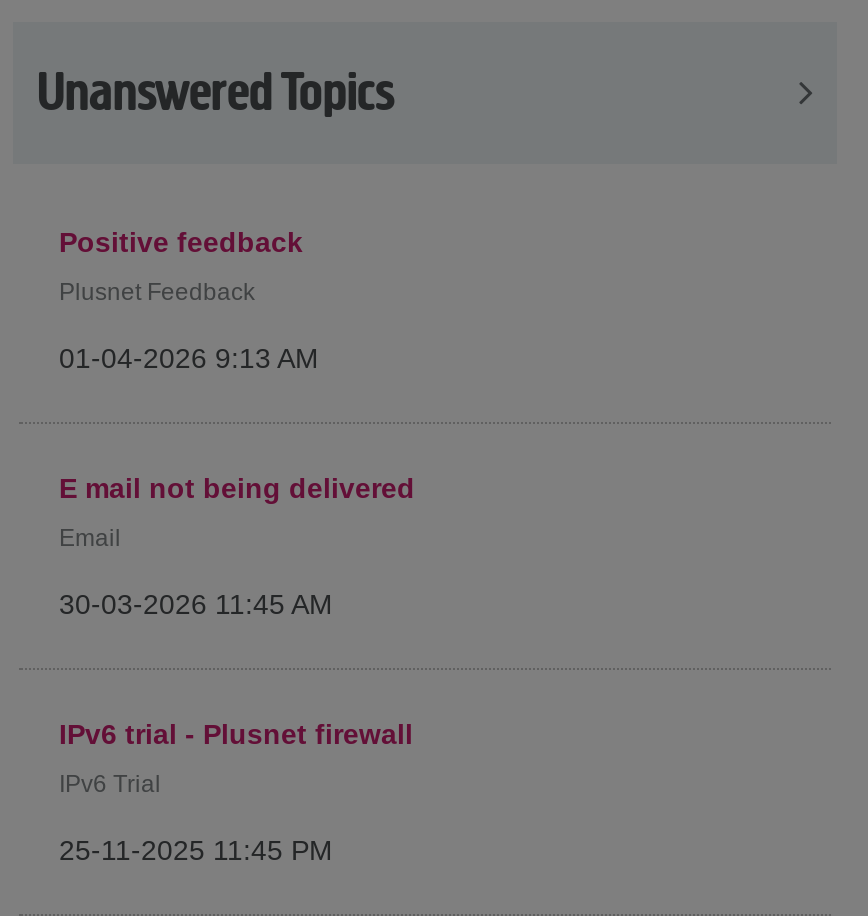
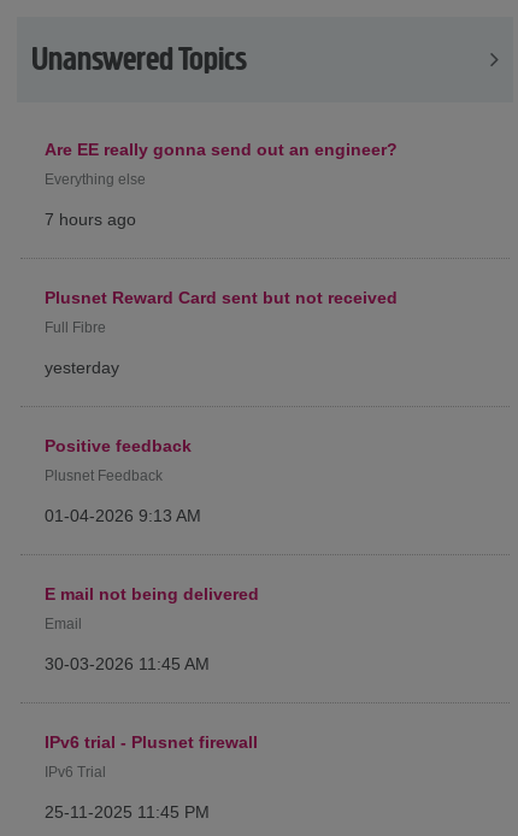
none -> [45,140,398,229] Are EE really gonna send out an engineer? | Everything else | 7 hours ago
none -> [45,288,398,377] Plusnet Reward Card sent but not received | Full Fibre | yesterday

